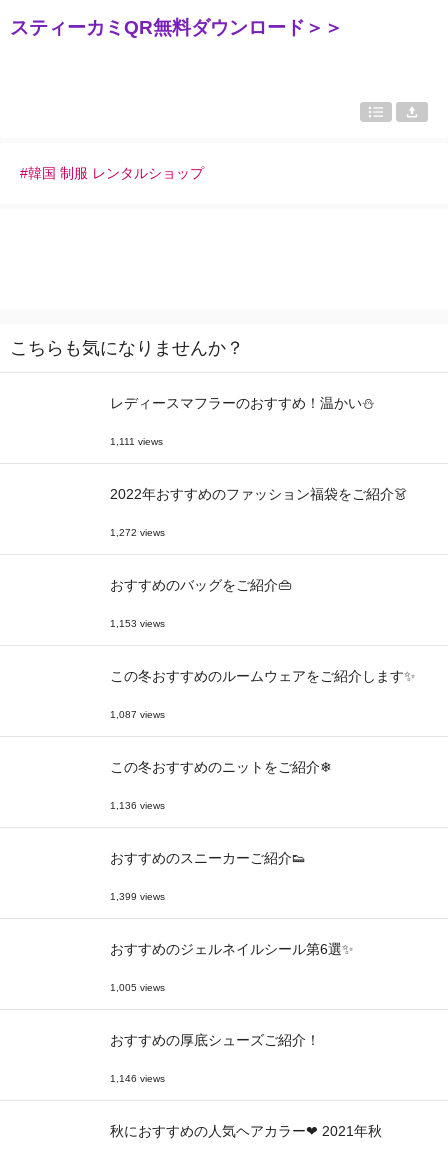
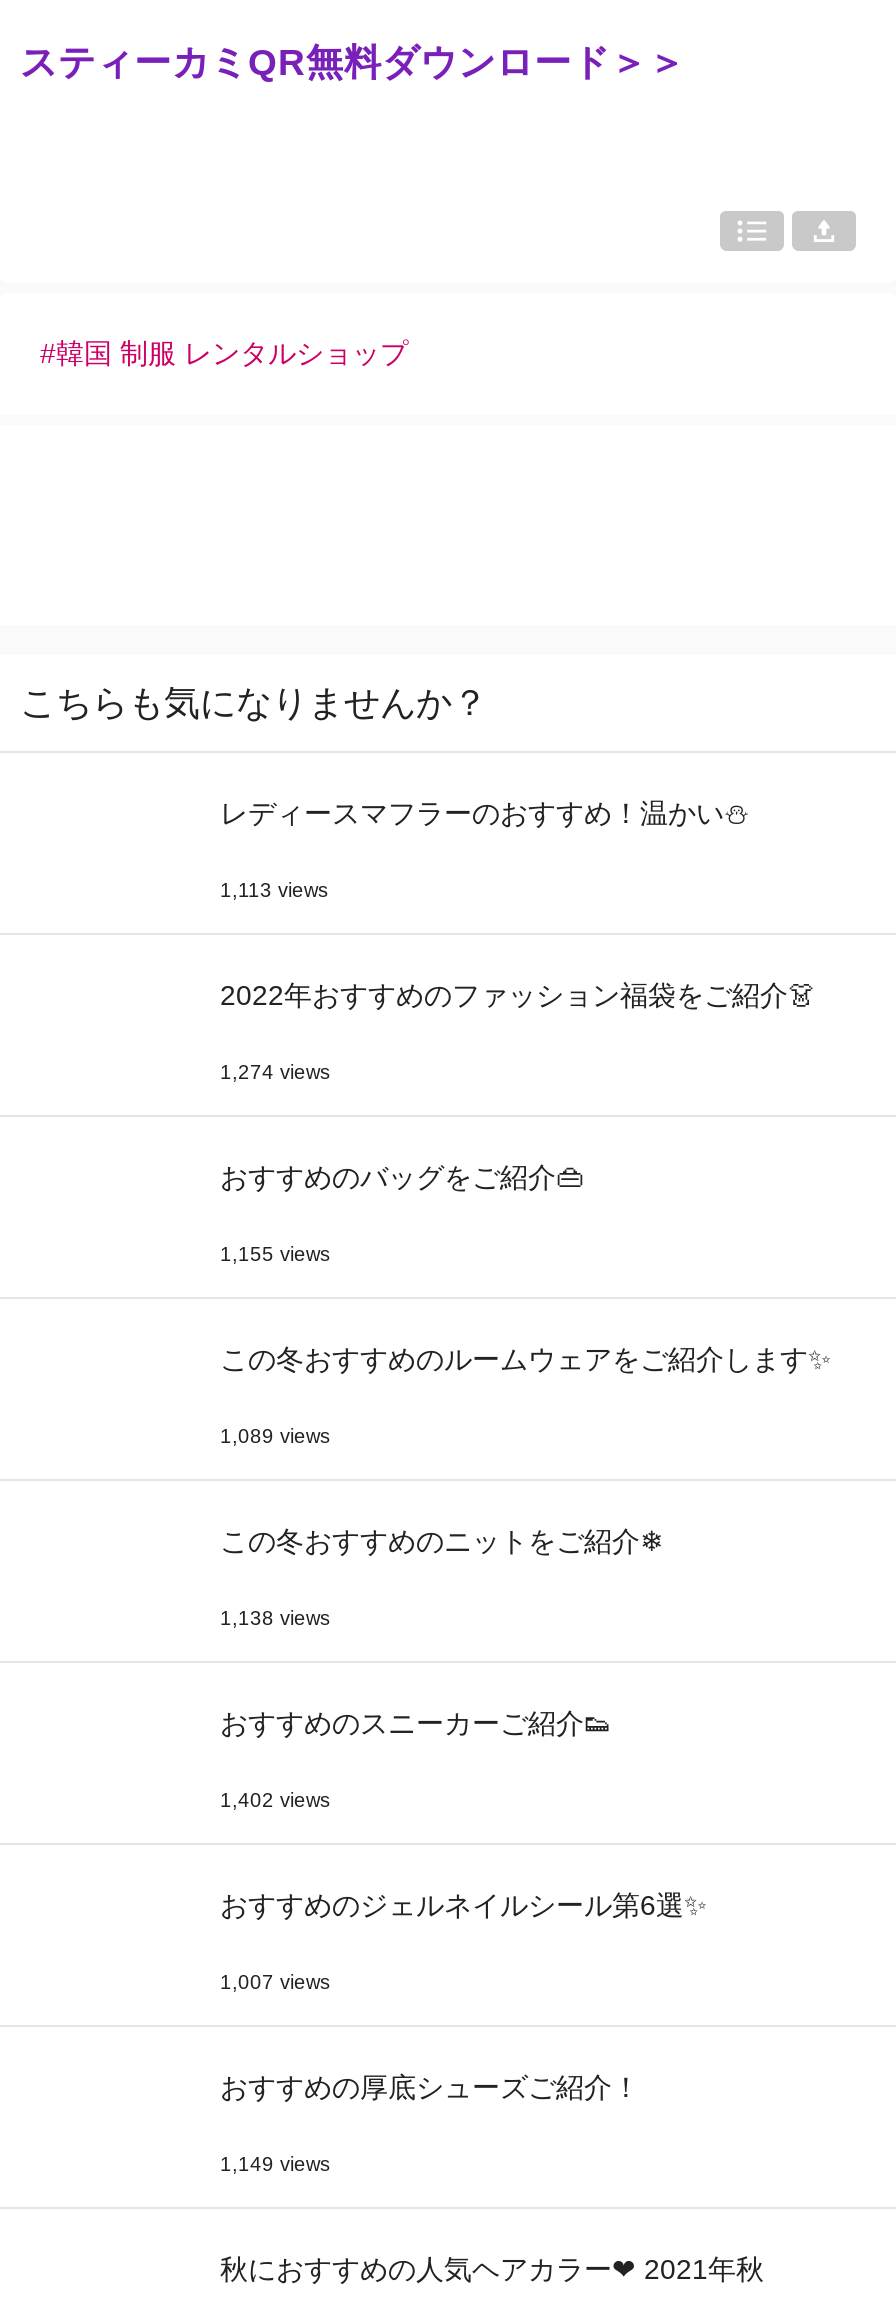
[110,436,163,447] 1,111 views -> [220,879,328,901] 1,113 views
[110,527,165,538] 1,272 views -> [220,1061,330,1083] 1,274 views
[110,618,165,629] 1,153 views -> [220,1243,330,1265] 1,155 views
[110,709,165,720] 1,087 views -> [220,1425,330,1447] 1,089 views
[110,800,165,811] 1,136 views -> [220,1607,330,1629] 1,138 views
[110,891,165,902] 1,399 views -> [220,1789,330,1811] 1,402 views
[110,982,165,993] 1,005 views -> [220,1971,330,1993] 1,007 views
[110,1073,165,1084] 1,146 views -> [220,2153,330,2175] 1,149 views

